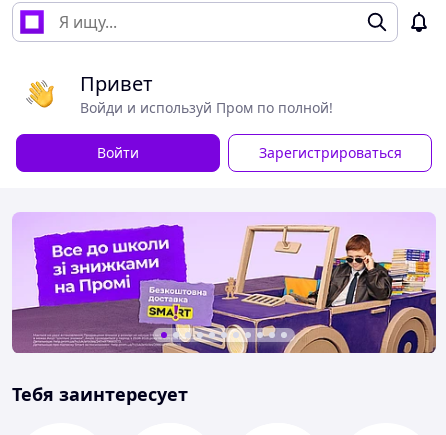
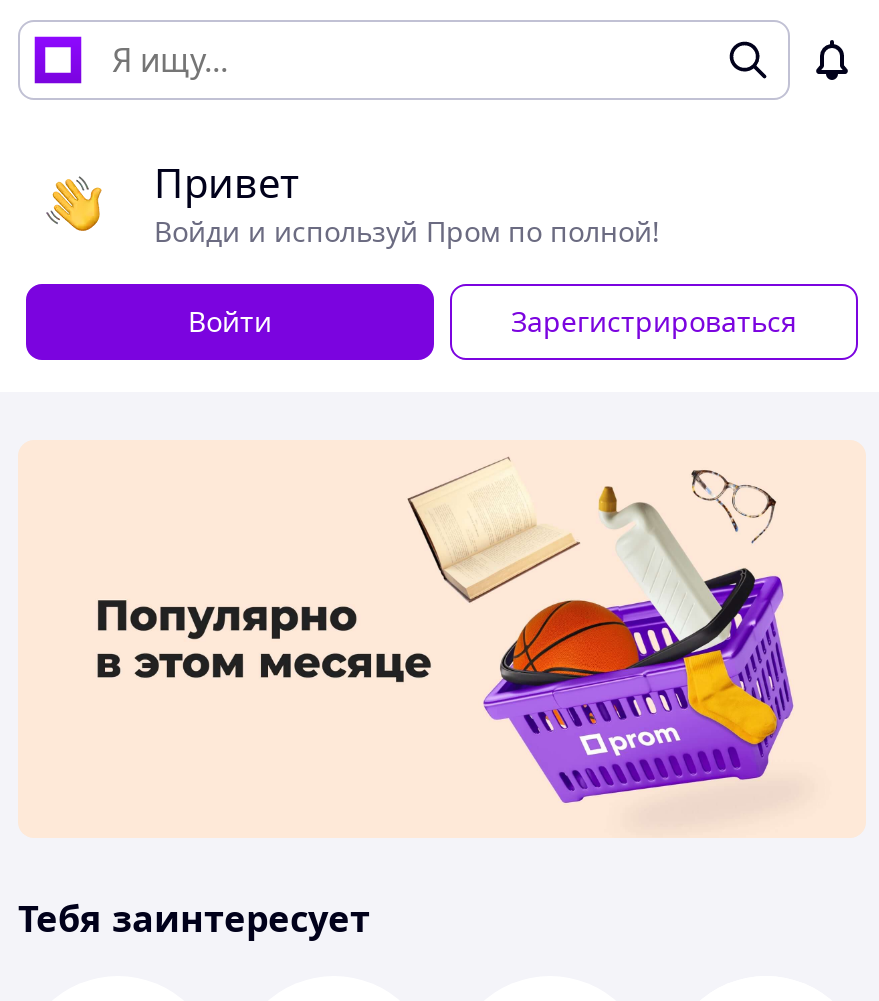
[11,212,437,354] [image] -> [20,442,864,836] [image]

